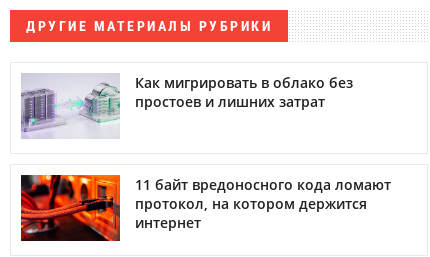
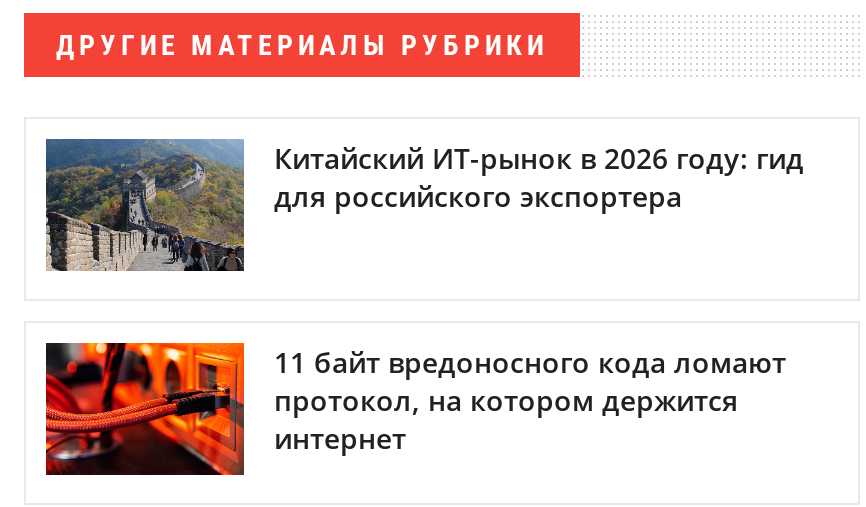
[21,73,353,139] [image] | Как мигрировать в облако без | простоев и лишних затрат -> [44,139,804,273] [image] | Китайский ИТ-рынок в 2026 году: гид | для российского экспортера

